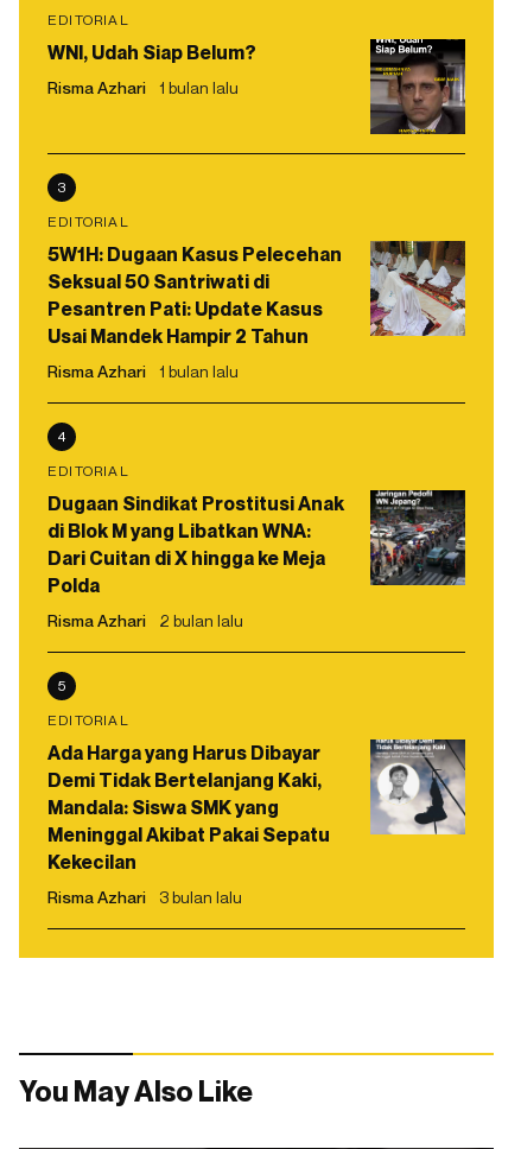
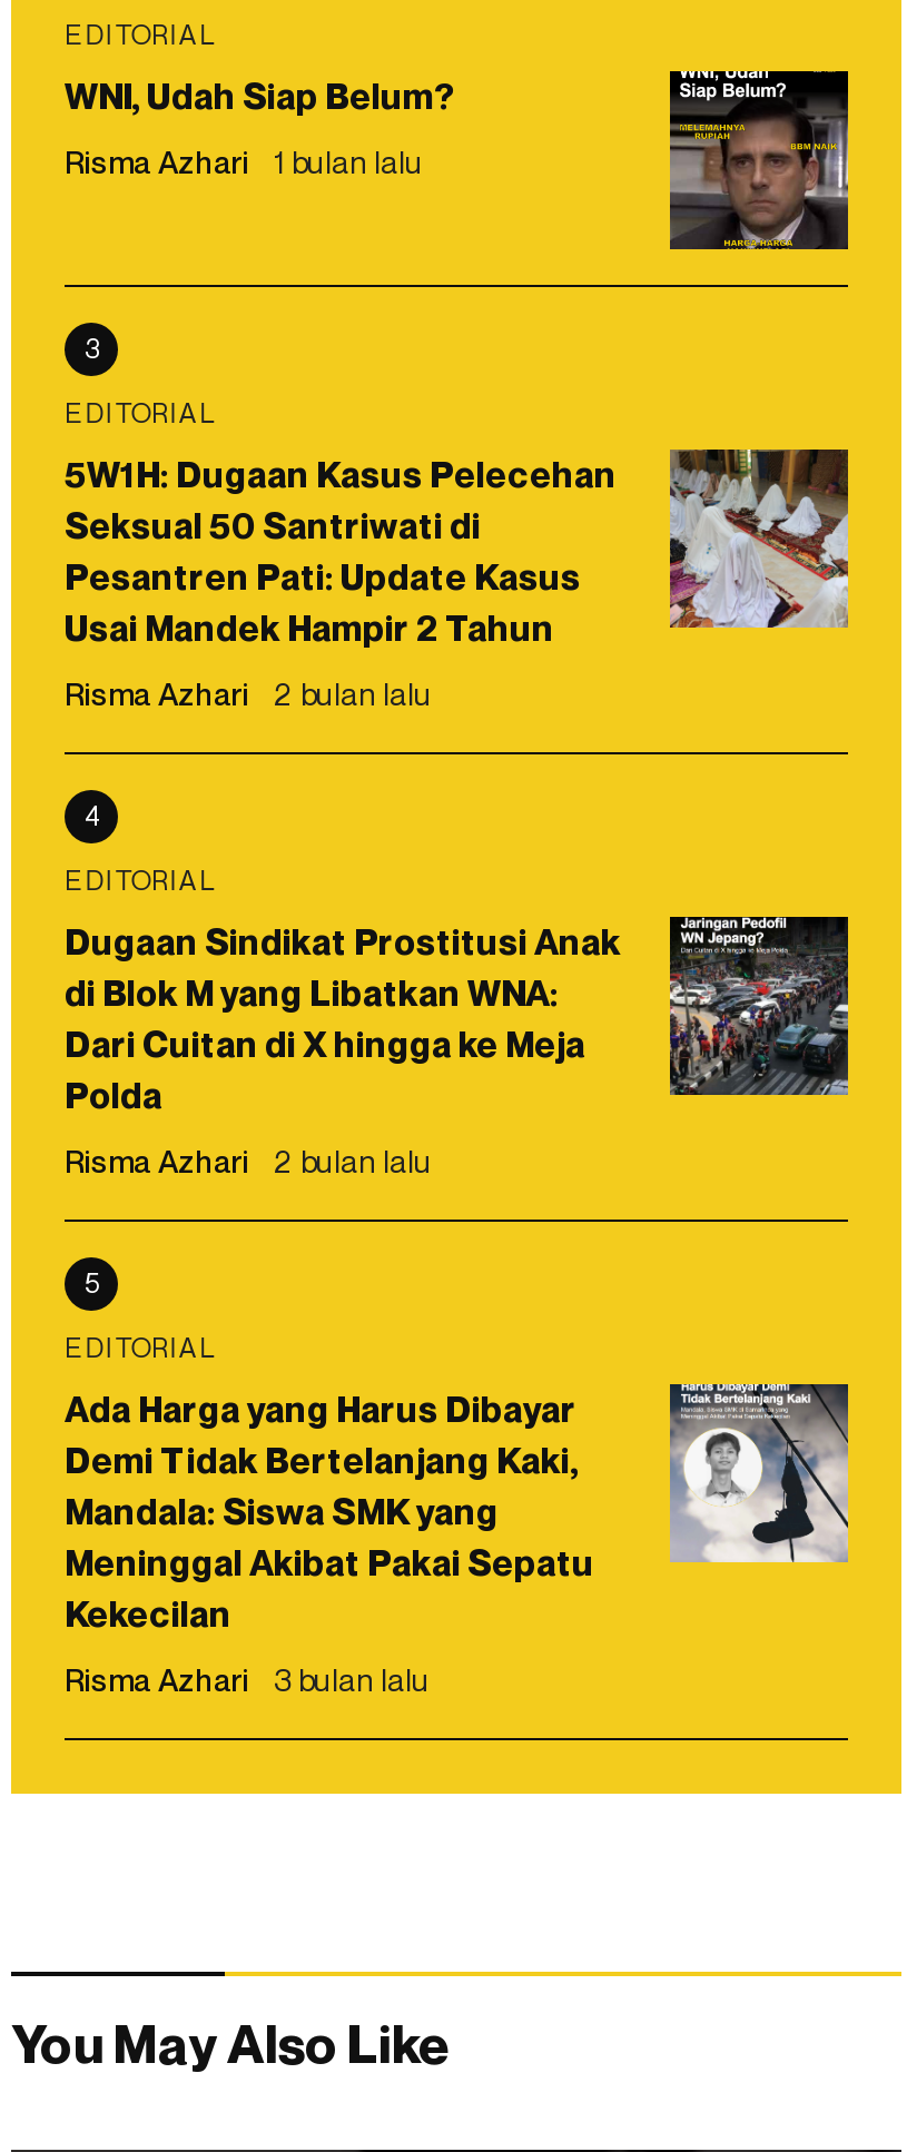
[47,360,239,381] Risma Azhari 1 bulan lalu -> [65,674,432,711] Risma Azhari 2 bulan lalu

